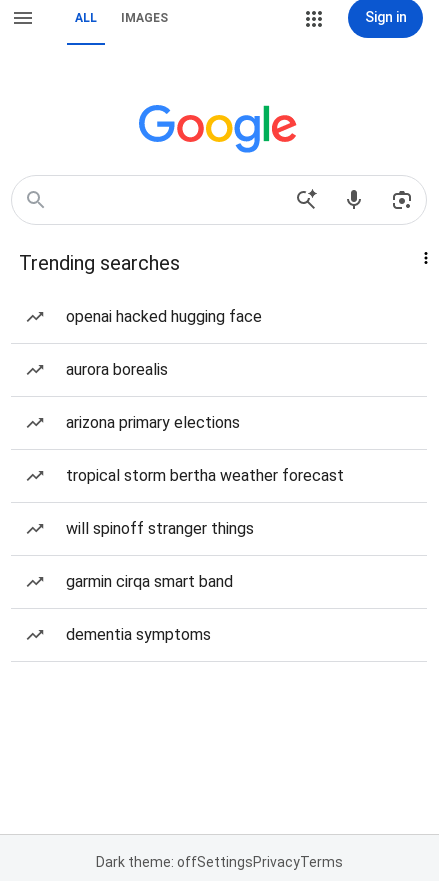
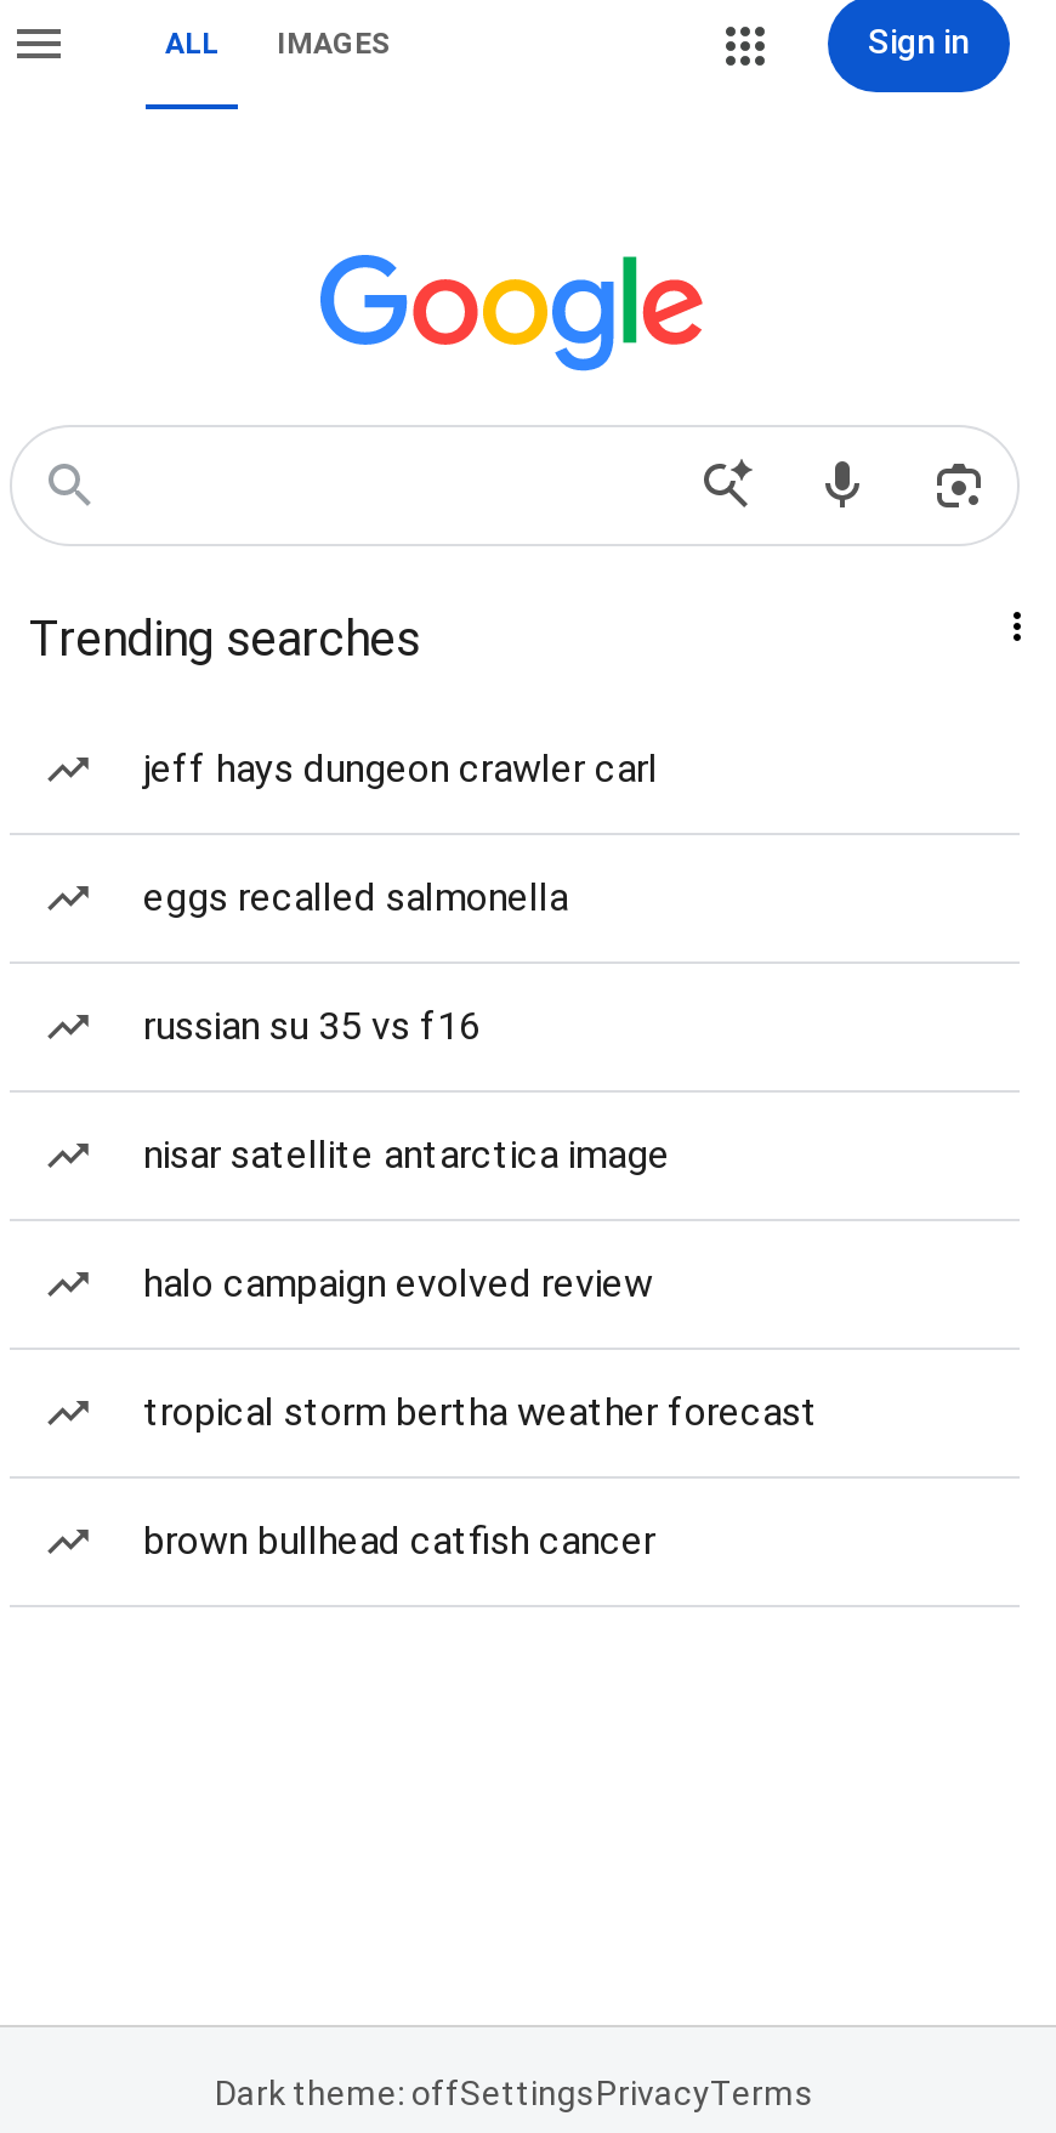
[66,307,262,432] openai hacked hugging face | aurora borealis | arizona primary elections -> [143,745,670,1306] jeff hays dungeon crawler carl | eggs recalled salmonella | russian su 35 vs f16 | nisar satellite antarctica image | halo campaign evolved review
moved [66,466,344,485] -> [143,1389,818,1435]: tropical storm bertha weather forecast
[66,519,254,644] will spinoff stranger things | garmin cirqa smart band | dementia symptoms -> [143,1518,655,1564] brown bullhead catfish cancer

